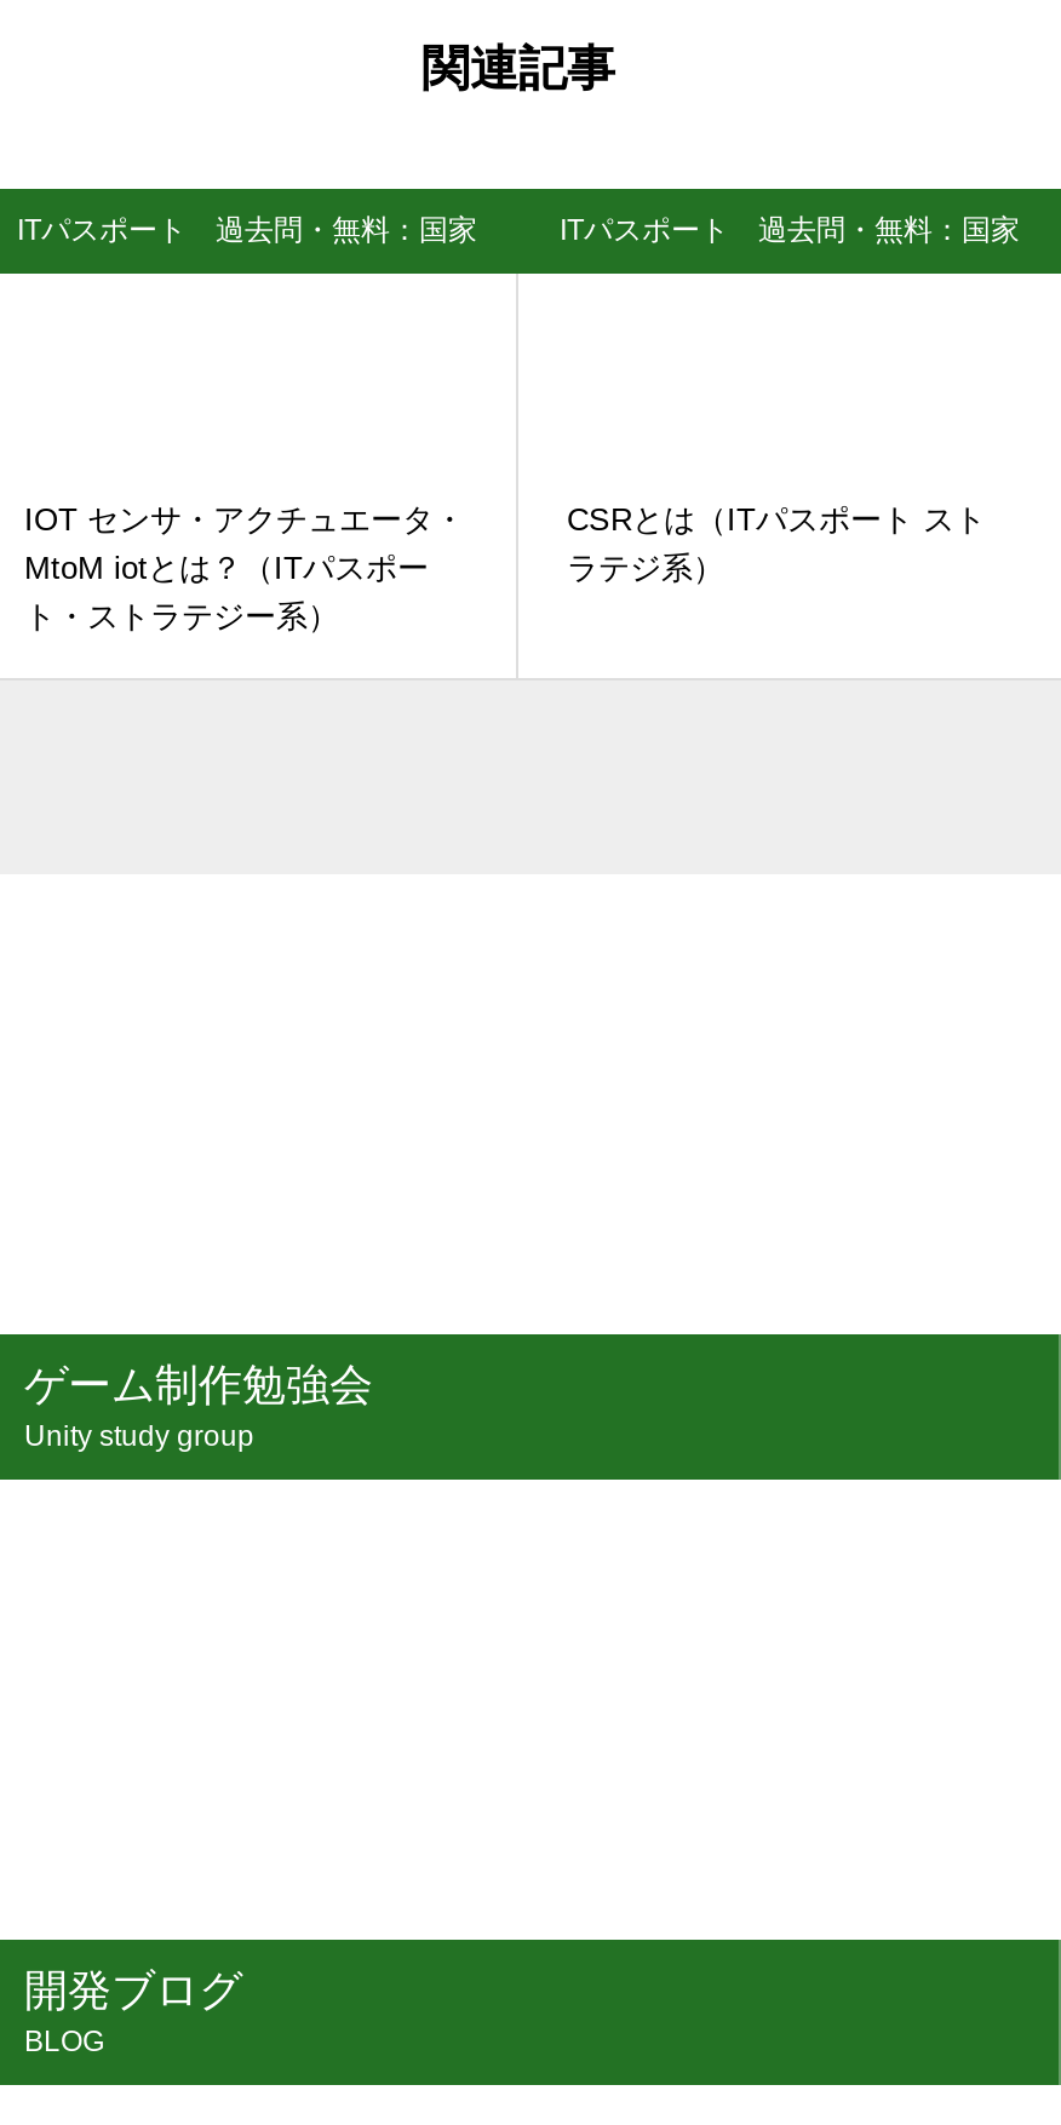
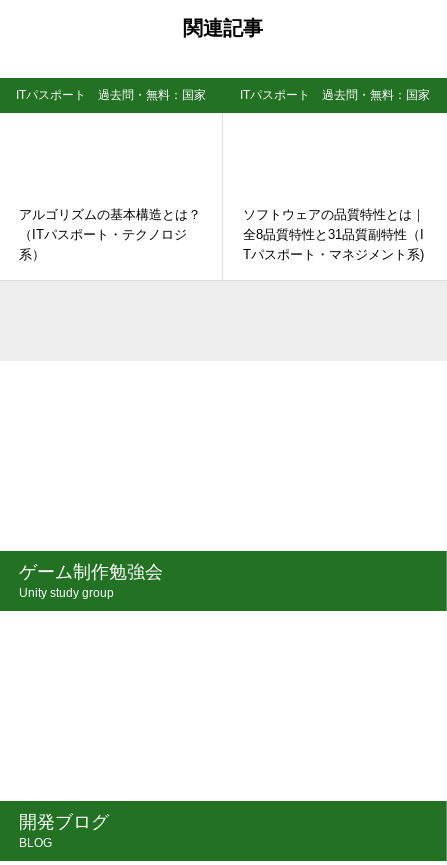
[24,500,465,633] IOT センサ・アクチュエータ・ | MtoM iotとは？（ITパスポー | ト・ストラテジー系） -> [19,206,201,261] アルゴリズムの基本構造とは？ | （ITパスポート・テクノロジ | 系）
[567,500,986,585] CSRとは（ITパスポート スト | ラテジ系） -> [243,206,425,261] ソフトウェアの品質特性とは｜ | 全8品質特性と31品質副特性（I | Tパスポート・マネジメント系)

